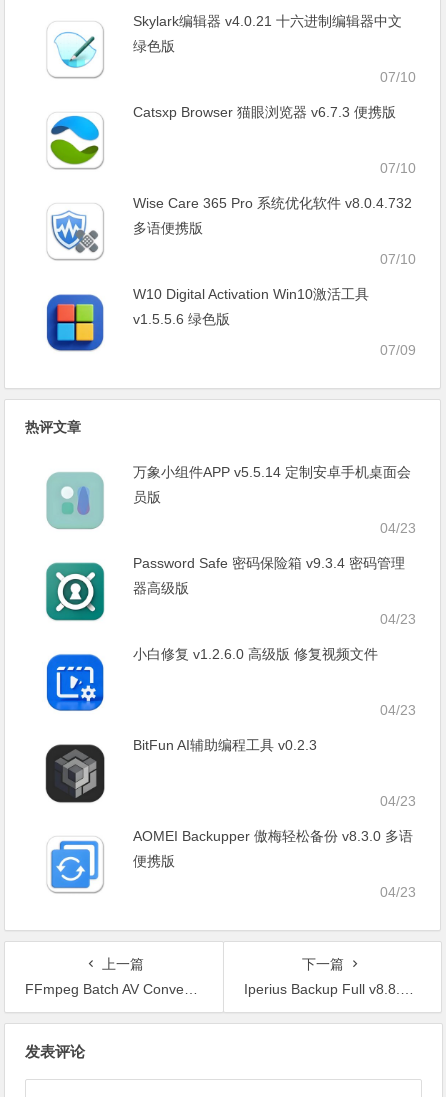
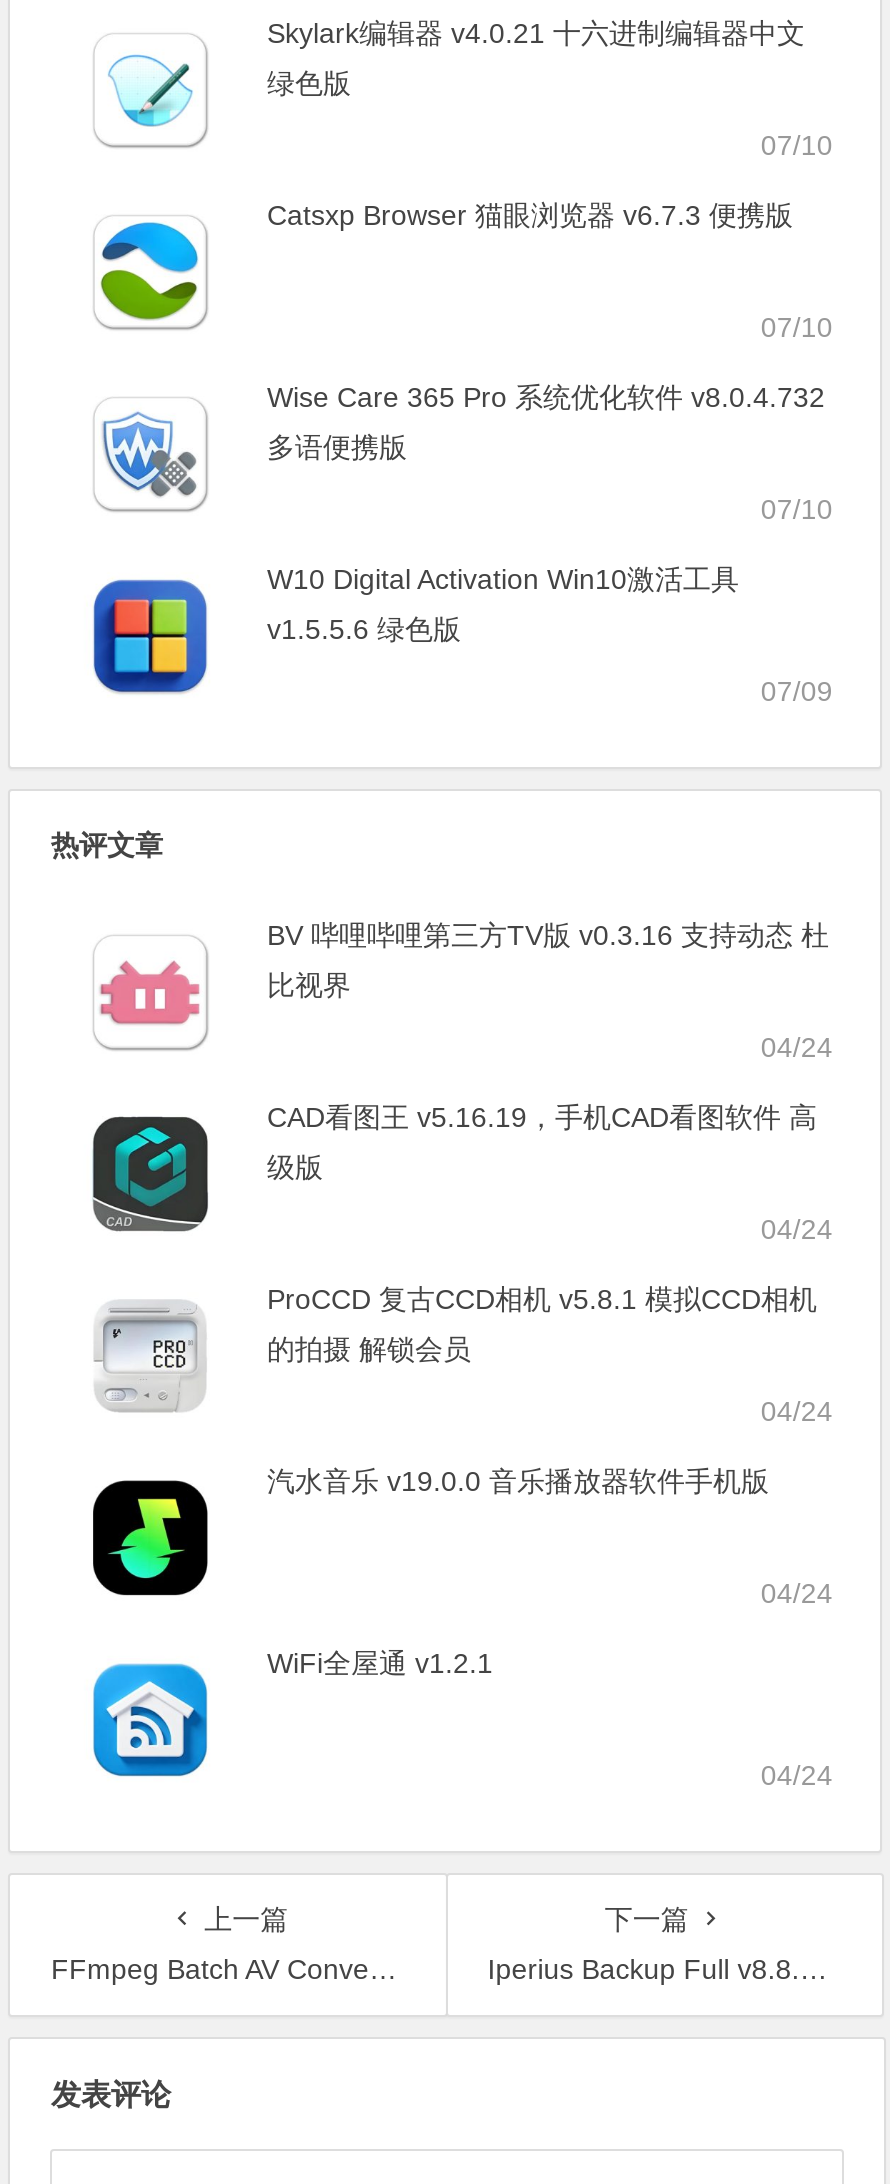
[46,464,411,529] [image] | 万象小组件APP v5.5.14 定制安卓手机桌面会 -> [94,918,829,1047] [image] | BV 哔哩哔哩第三方TV版 v0.3.16 支持动态 杜
[133,489,161,505] 员版 -> [267,968,351,1000] 比视界
[380,520,416,536] 04/23 -> [761,1030,833,1062] 04/24
[45,555,405,621] [image] | Password Safe 密码保险箱 v9.3.4 密码管理 -> [92,1100,817,1233] [image] | CAD看图王 v5.16.19，手机CAD看图软件 高
[133,580,189,596] 器高级版 -> [267,1150,323,1182] 级版
[380,611,416,627] 04/23 -> [761,1212,833,1244] 04/24
[46,646,378,711] [image] | 小白修复 v1.2.6.0 高级版 修复视频文件 -> [94,1282,817,1411] [image] | ProCCD 复古CCD相机 v5.8.1 模拟CCD相机
[380,702,416,718] 04/23 -> [267,1332,471,1364] 的拍摄 解锁会员
[133,737,317,753] BitFun AI辅助编程工具 v0.2.3 -> [761,1394,833,1426] 04/24
[45,747,105,801] [image] -> [92,1483,208,1591] [image]
[380,793,416,809] 04/23 -> [267,1464,769,1496] 汽水音乐 v19.0.0 音乐播放器软件手机版
[133,828,413,844] AOMEI Backupper 傲梅轻松备份 v8.3.0 多语 -> [761,1576,833,1608] 04/24
[47,837,175,893] [image] | 便携版 -> [92,1646,493,1777] [image] | WiFi全屋通 v1.2.1
[380,884,416,900] 04/23 -> [761,1758,833,1790] 04/24

